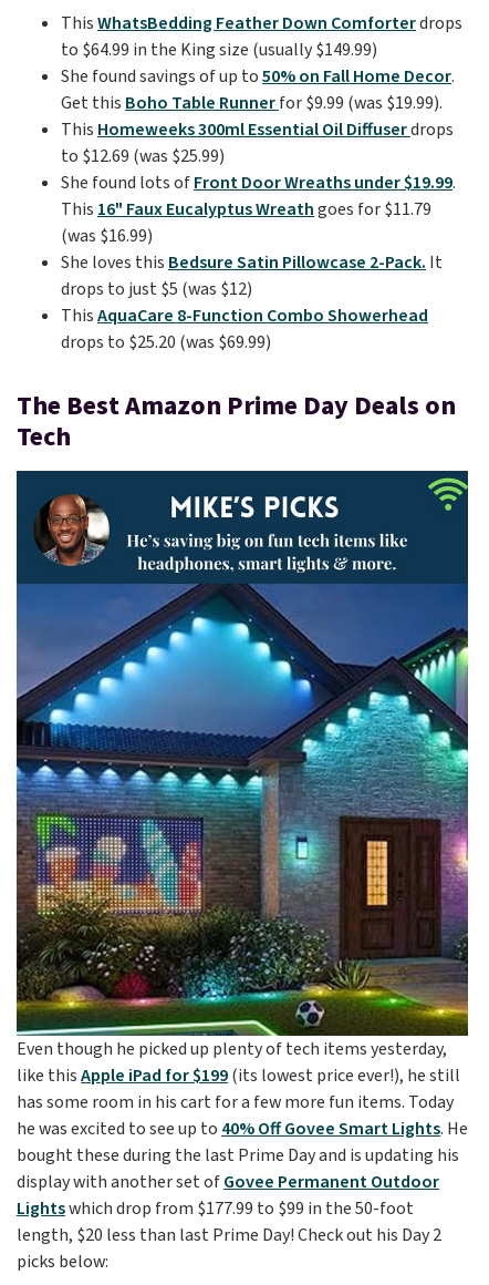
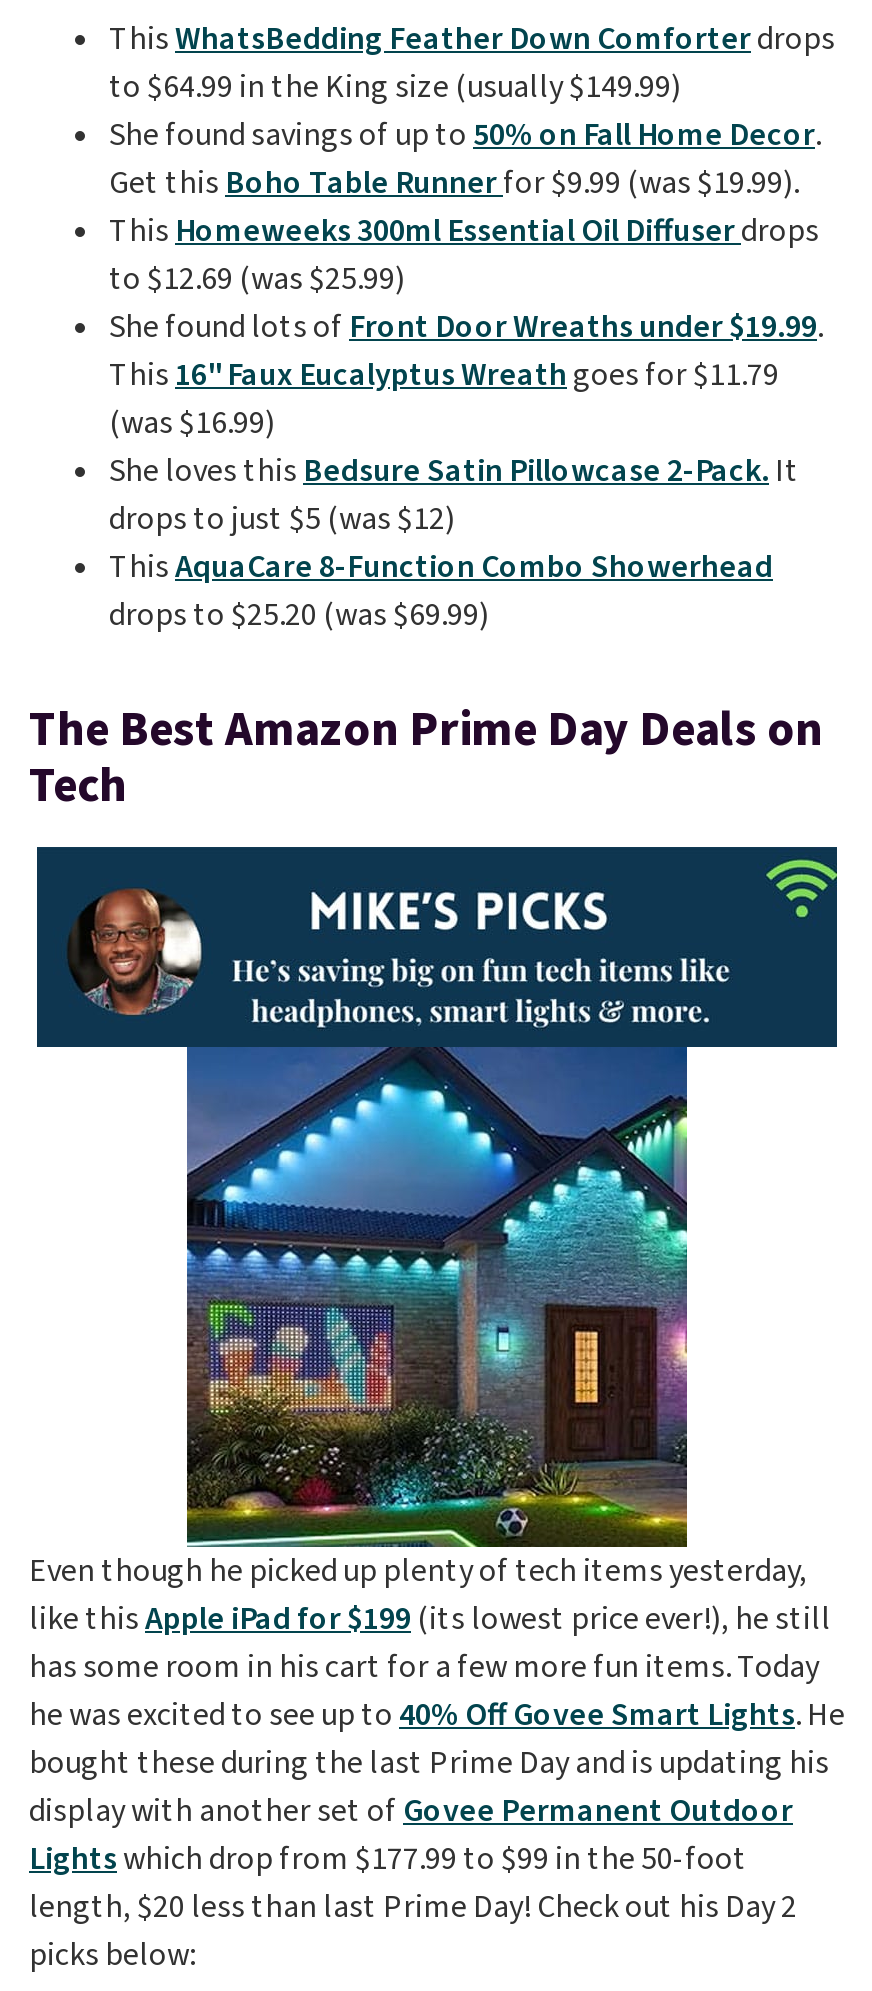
[15,470,469,1037] [image] -> [29,844,845,1548] [image]

